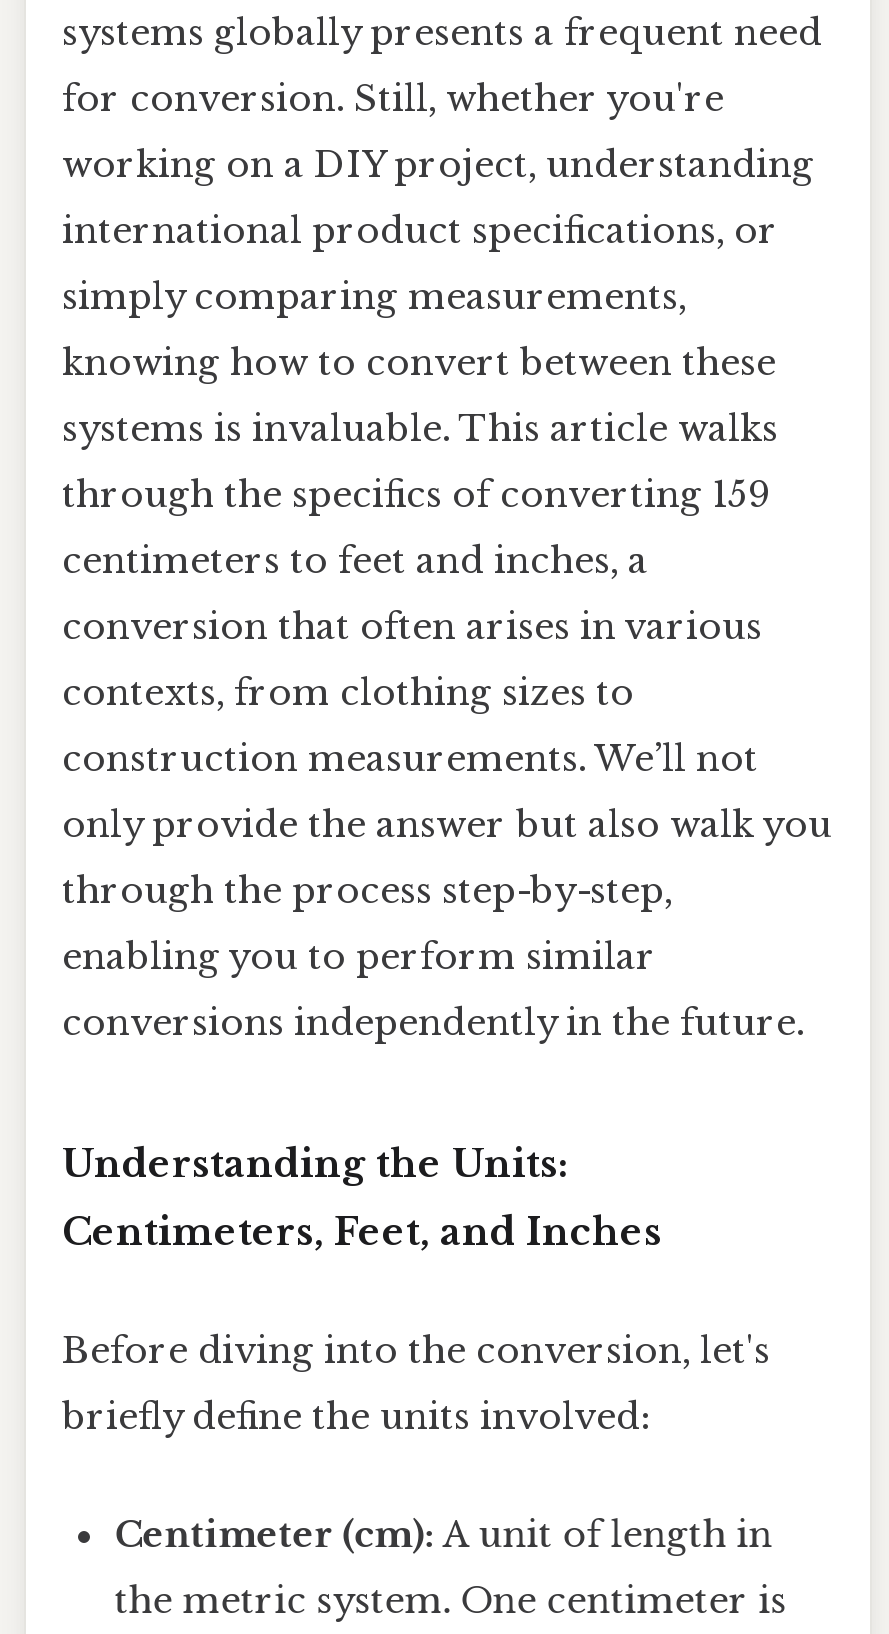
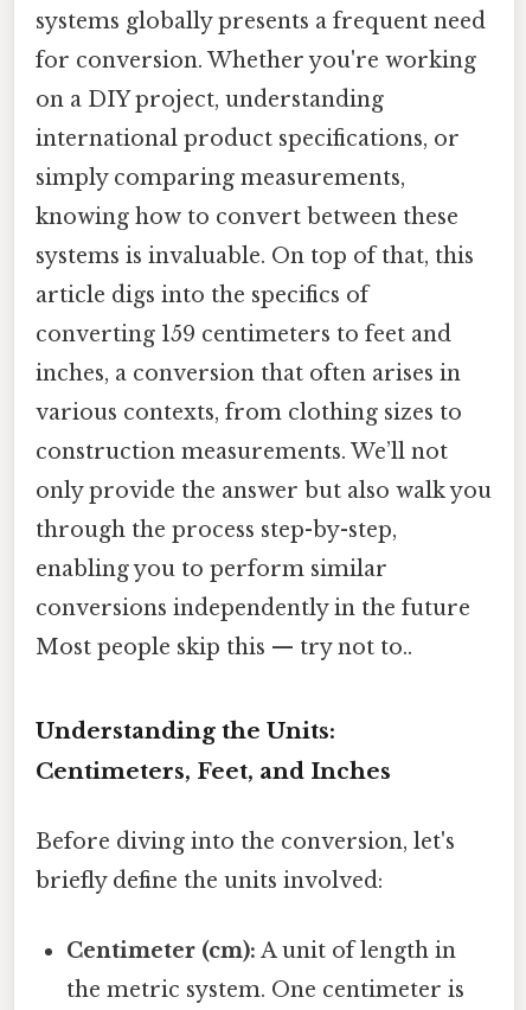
[62,77,724,121] for conversion. Still, whether you're -> [36,47,476,73] for conversion. Whether you're working
[62,143,814,187] working on a DIY project, understanding -> [36,86,384,112] on a DIY project, understanding
[62,407,778,451] systems is invaluable. This article walks -> [36,243,474,269] systems is invaluable. On top of that, this
[62,473,770,517] through the specifics of converting 159 -> [36,282,368,308] article digs into the specifics of
[62,539,648,583] centimeters to feet and inches, a -> [36,321,451,347] converting 159 centimeters to feet and
[62,605,762,649] conversion that often arises in various -> [36,360,461,386] inches, a conversion that often arises in
[62,671,634,715] contexts, from clothing sizes to -> [36,399,462,425] various contexts, from clothing sizes to
[62,1001,804,1045] conversions independently in the future. -> [36,595,470,660] conversions independently in the future | Most people skip this — try not to..

